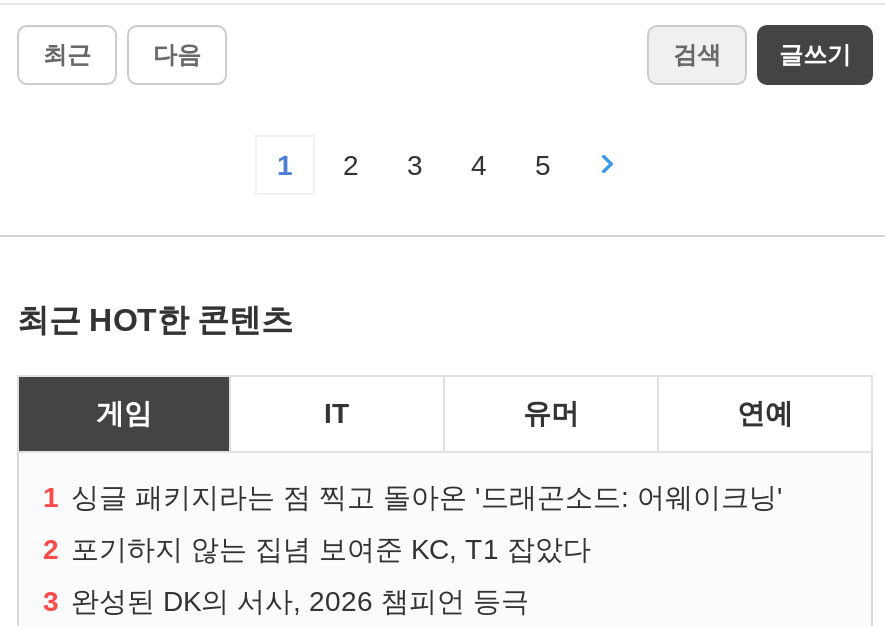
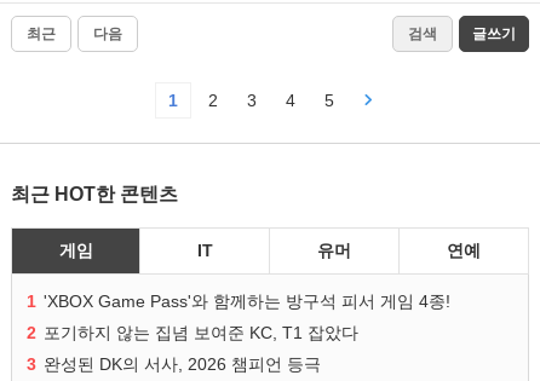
[43,481,783,513] 1 싱글 패키지라는 점 찍고 돌아온 '드래곤소드: 어웨이크닝' -> [27,291,450,311] 1 'XBOX Game Pass'와 함께하는 방구석 피서 게임 4종!

